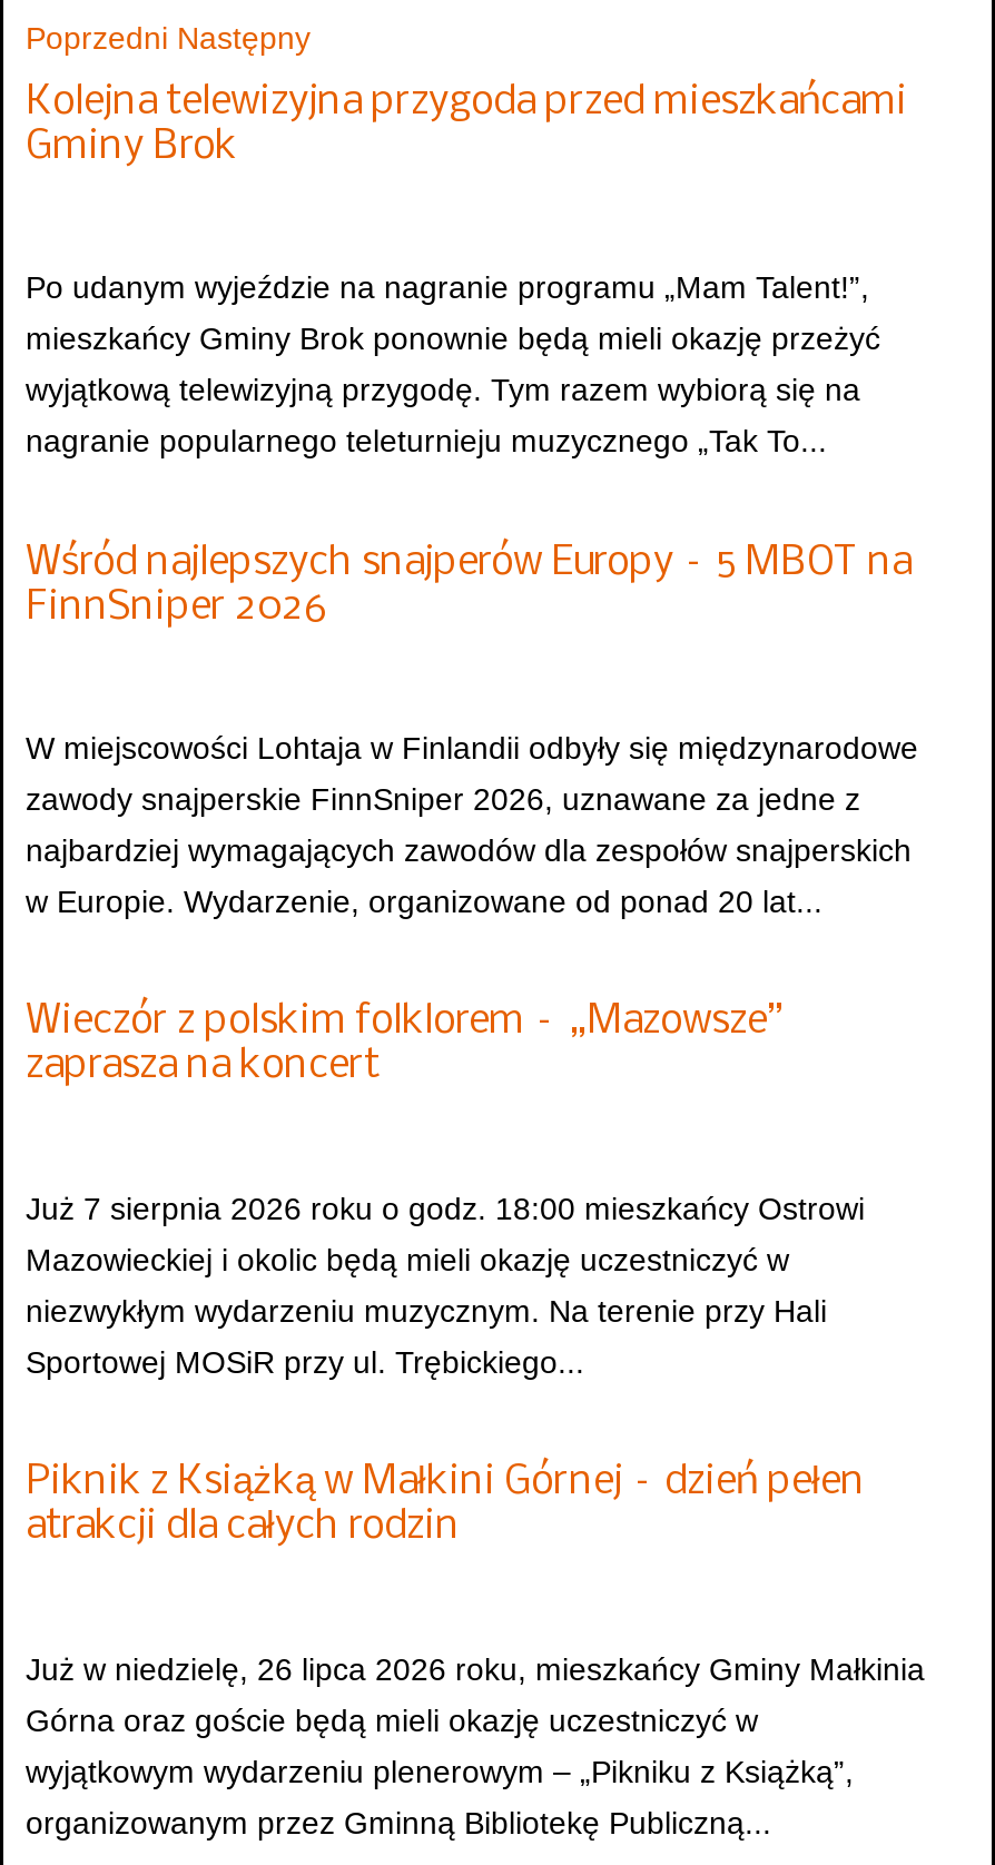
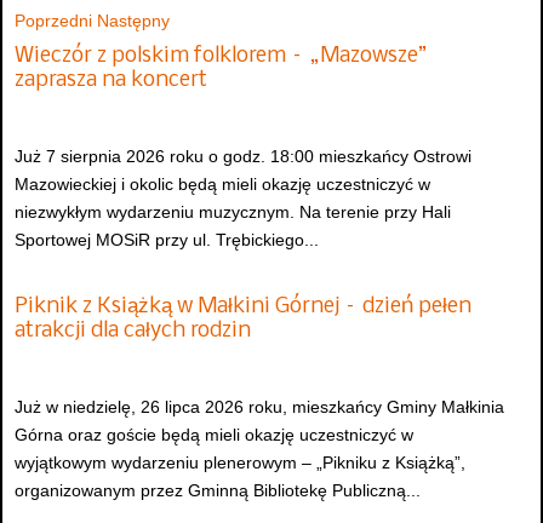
[26,82,918,919] Kolejna telewizyjna przygoda przed mieszkańcami | Gminy Brok | Po udanym wyjeździe na nagranie programu „Mam Talent!”, | mieszkańcy Gminy Brok ponownie będą mieli okazję przeżyć | wyjątkową telewizyjną przygodę. Tym razem wybiorą się na | nagranie popularnego teleturnieju muzycznego „Tak To... | Wśród najlepszych snajperów Europy – 5 MBOT na | FinnSniper 2026 | W miejscowości Lohtaja w Finlandii odbyły się międzynarodowe | zawody snajperskie FinnSniper 2026, uznawane za jedne z | najbardziej wymagających zawodów dla zespołów snajperskich | w Europie. Wydarzenie, organizowane od ponad 20 lat... -> none

